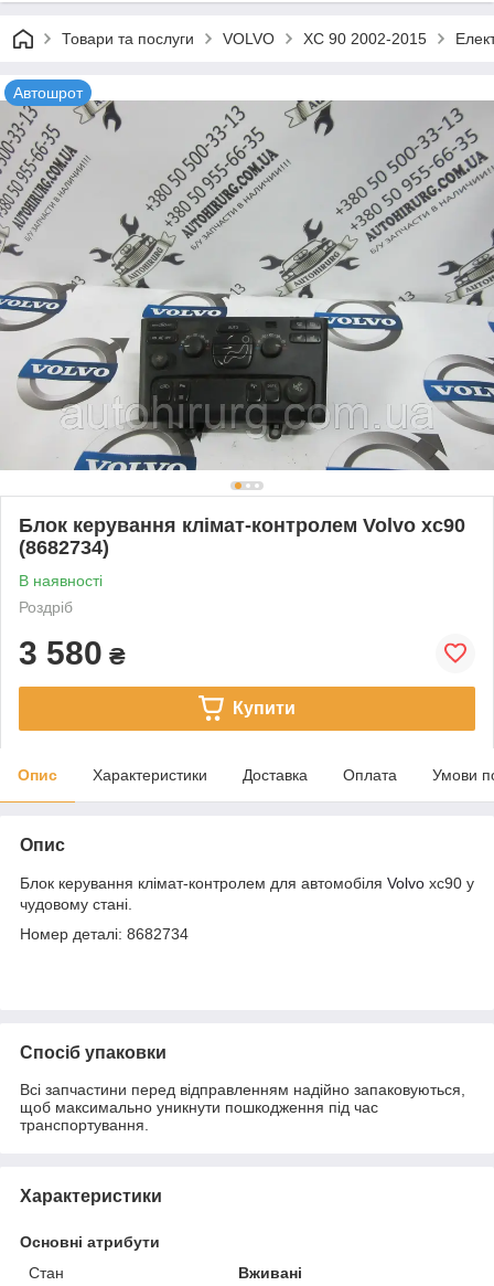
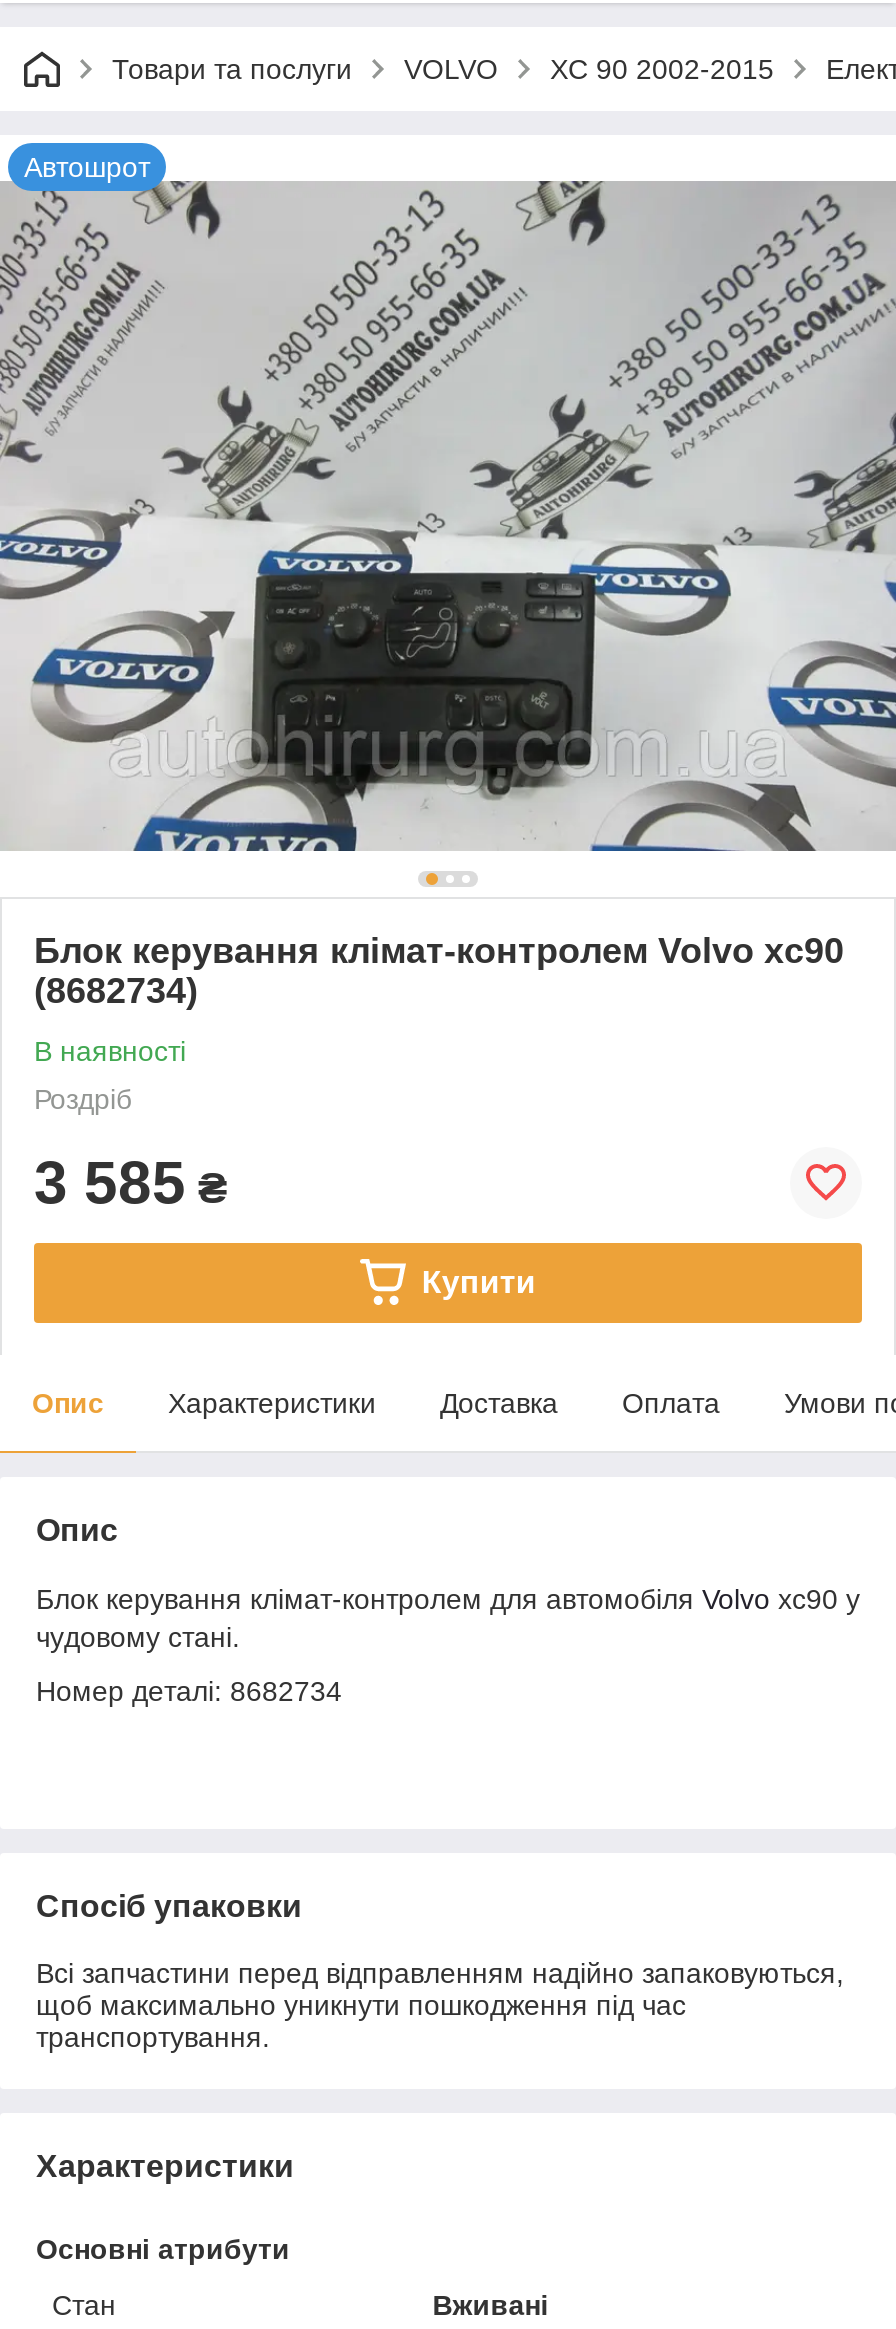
[19,635,126,671] 3 580 ₴ -> [34,1149,228,1215] 3 585 ₴

